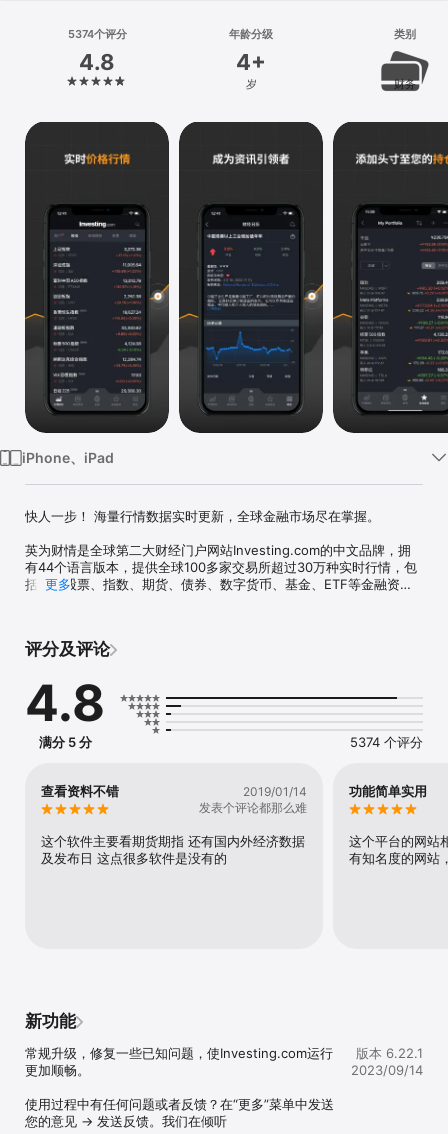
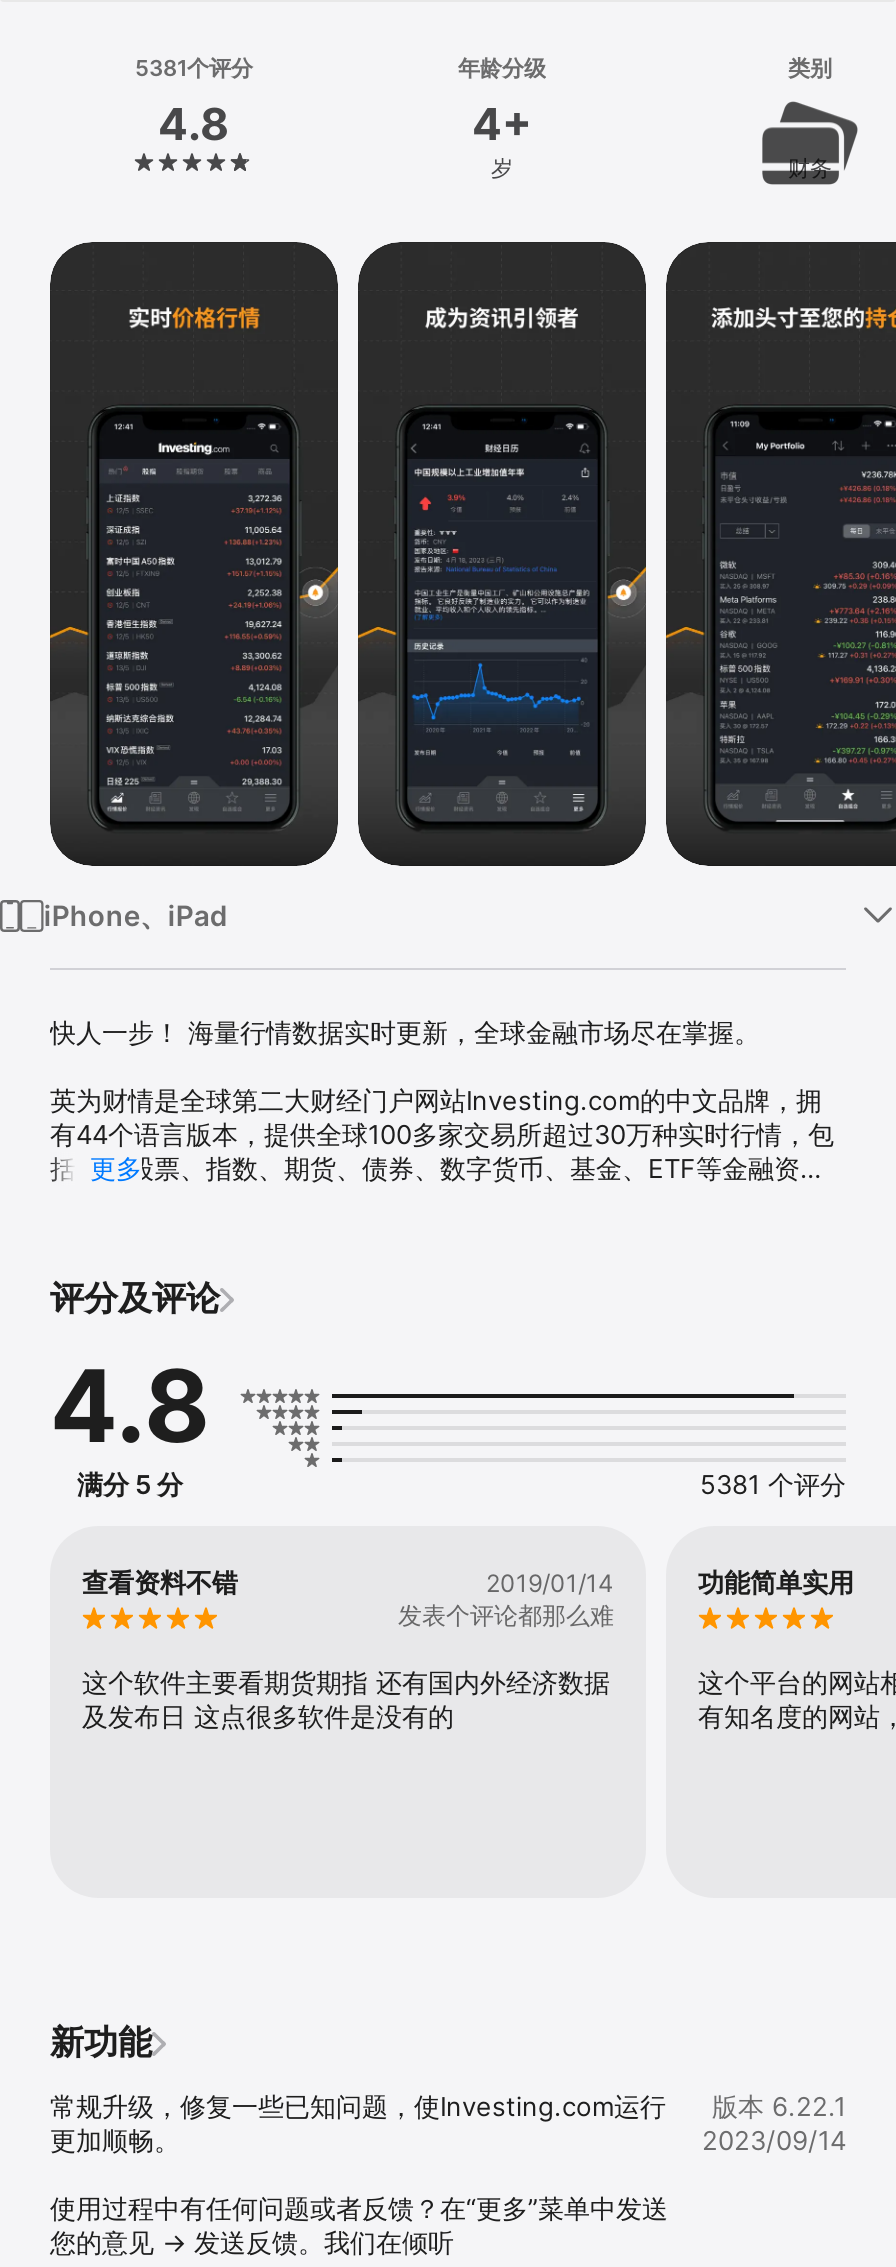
[67,27,126,41] 5374个评分 -> [135,54,253,82] 5381个评分
[350,734,423,750] 5374 个评分 -> [700,1468,846,1500] 5381 个评分

